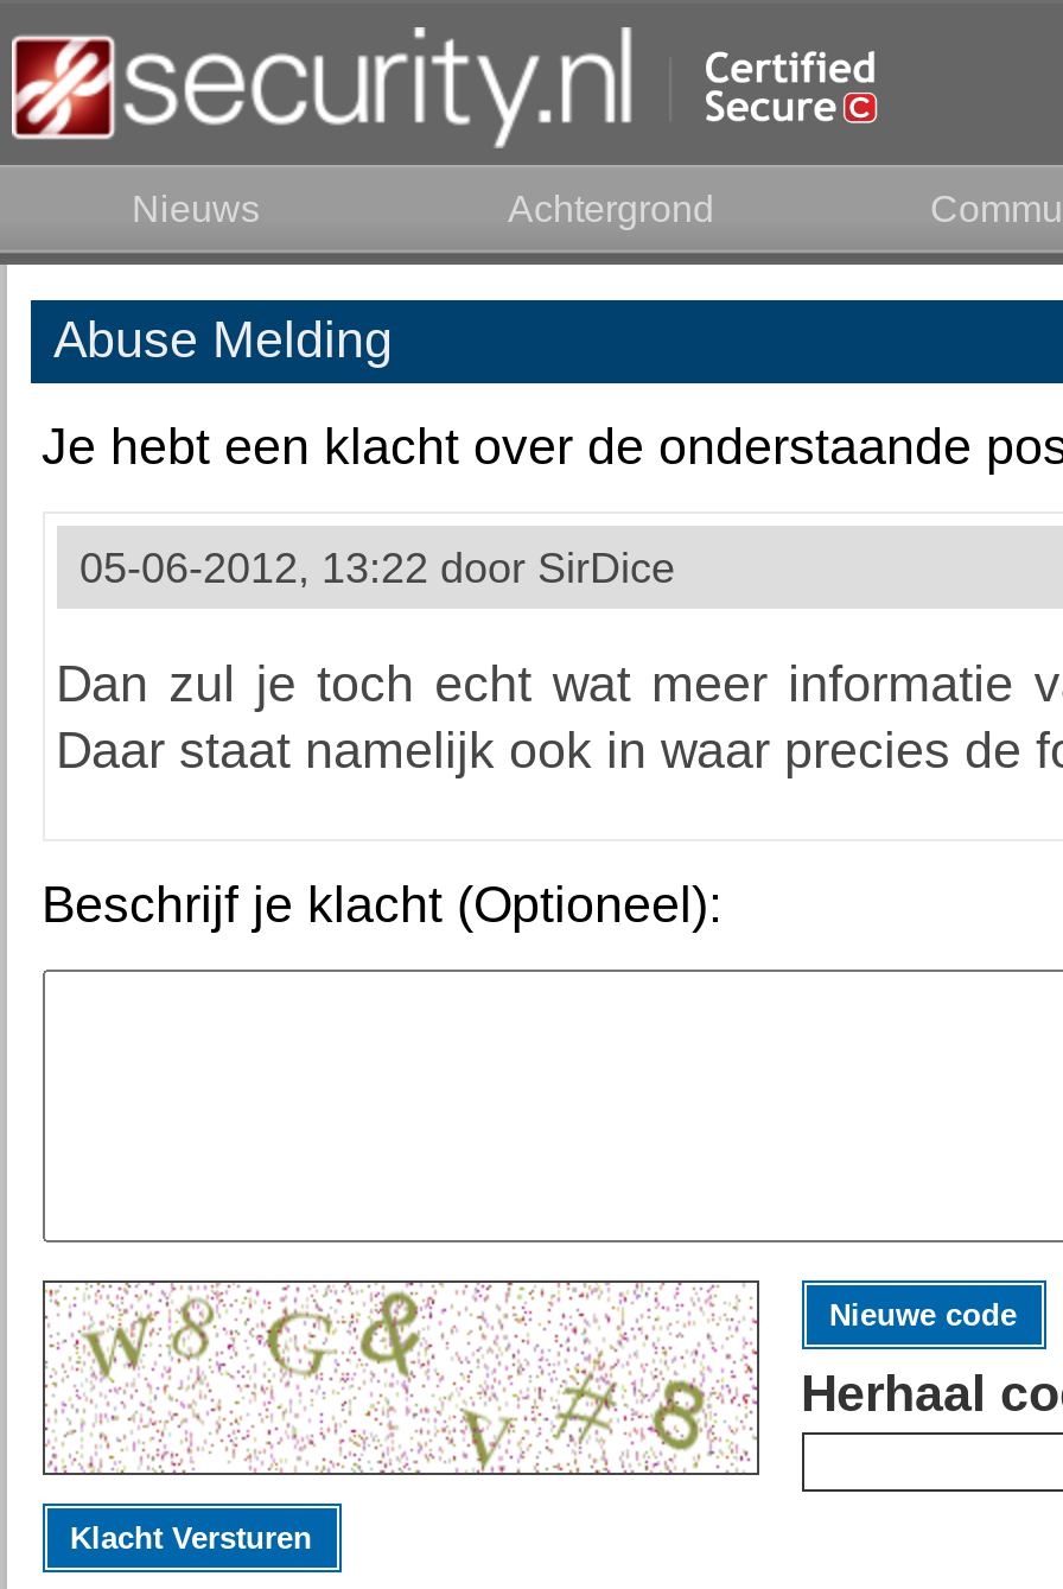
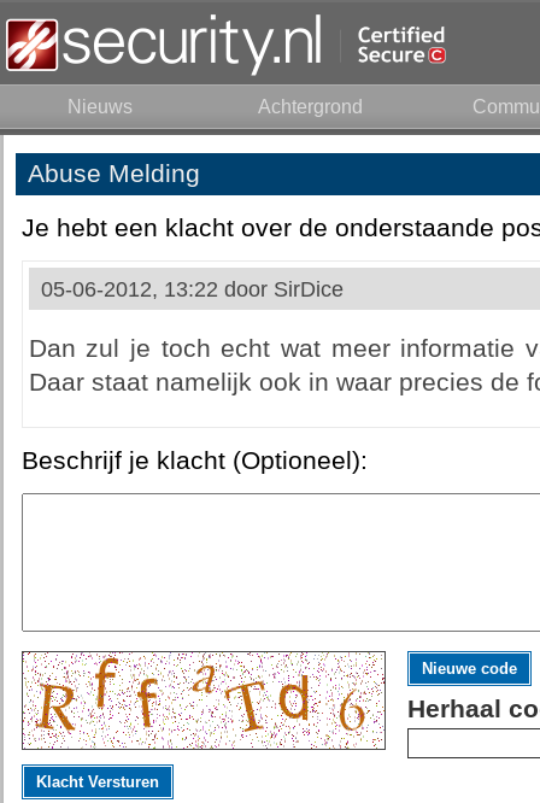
[50,1285,752,1468] [image] -> [28,655,386,750] [image]

